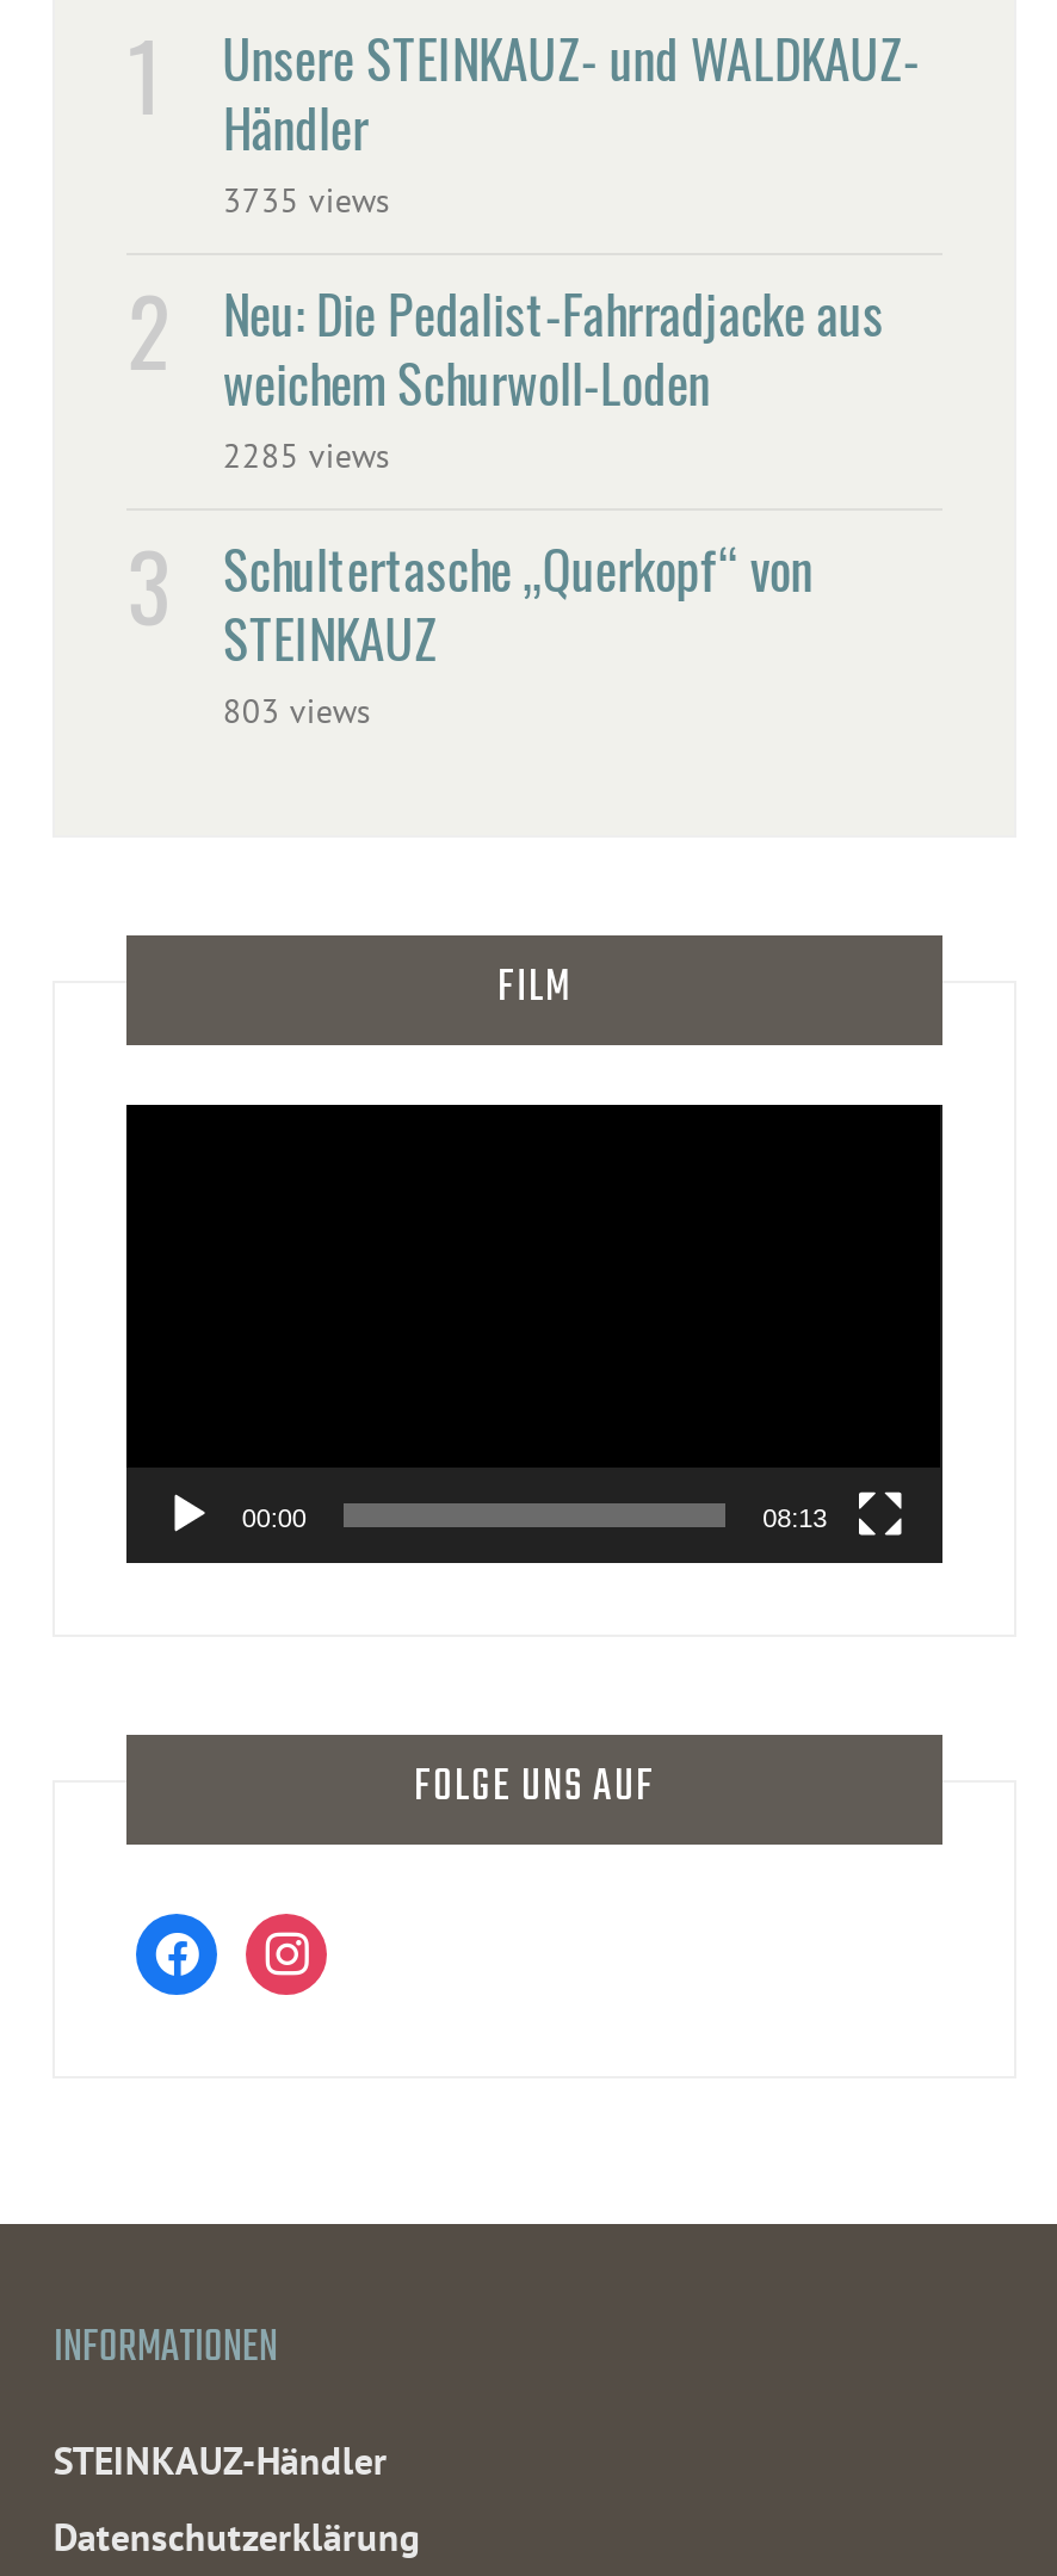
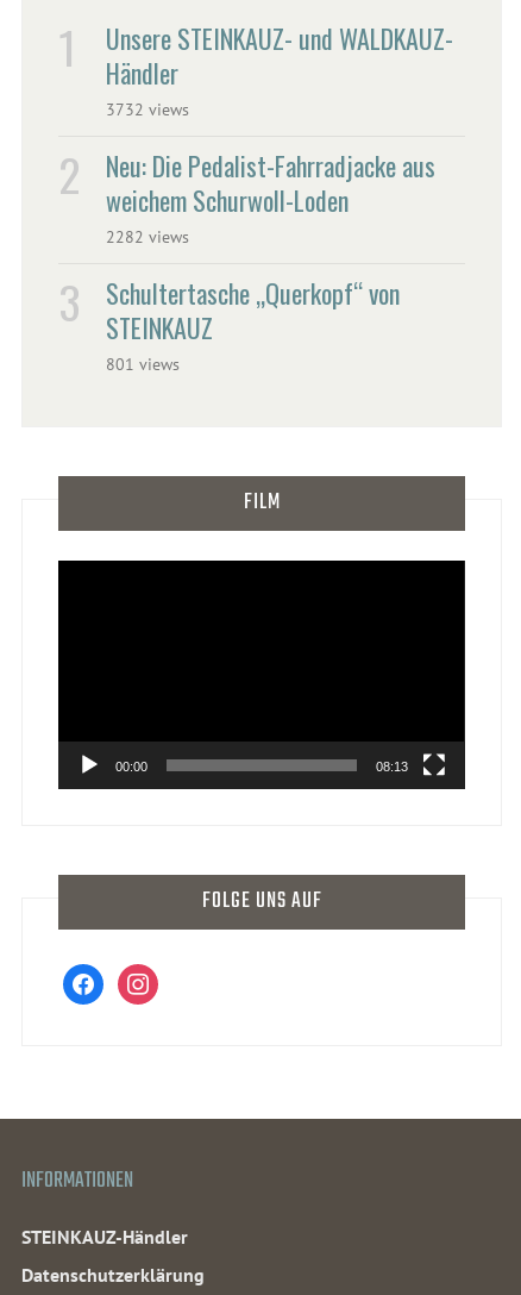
[223,178,390,221] 3735 views -> [106,99,190,120] 3732 views
[223,434,390,477] 2285 views -> [106,226,190,248] 2282 views
[223,689,371,732] 803 views -> [106,354,180,375] 801 views

